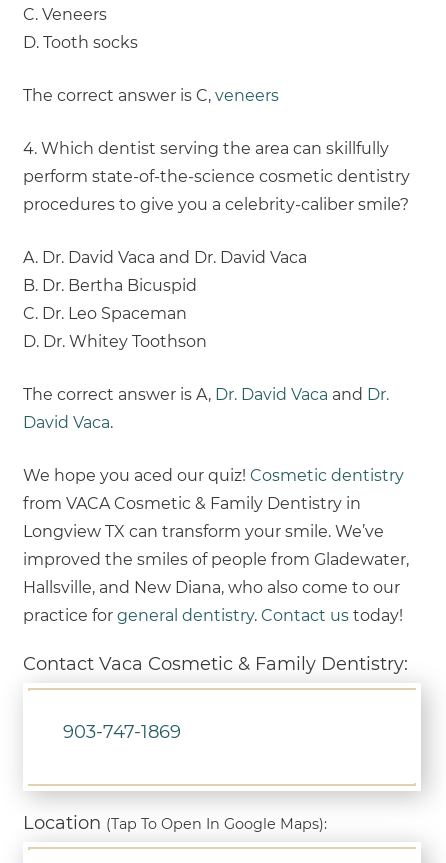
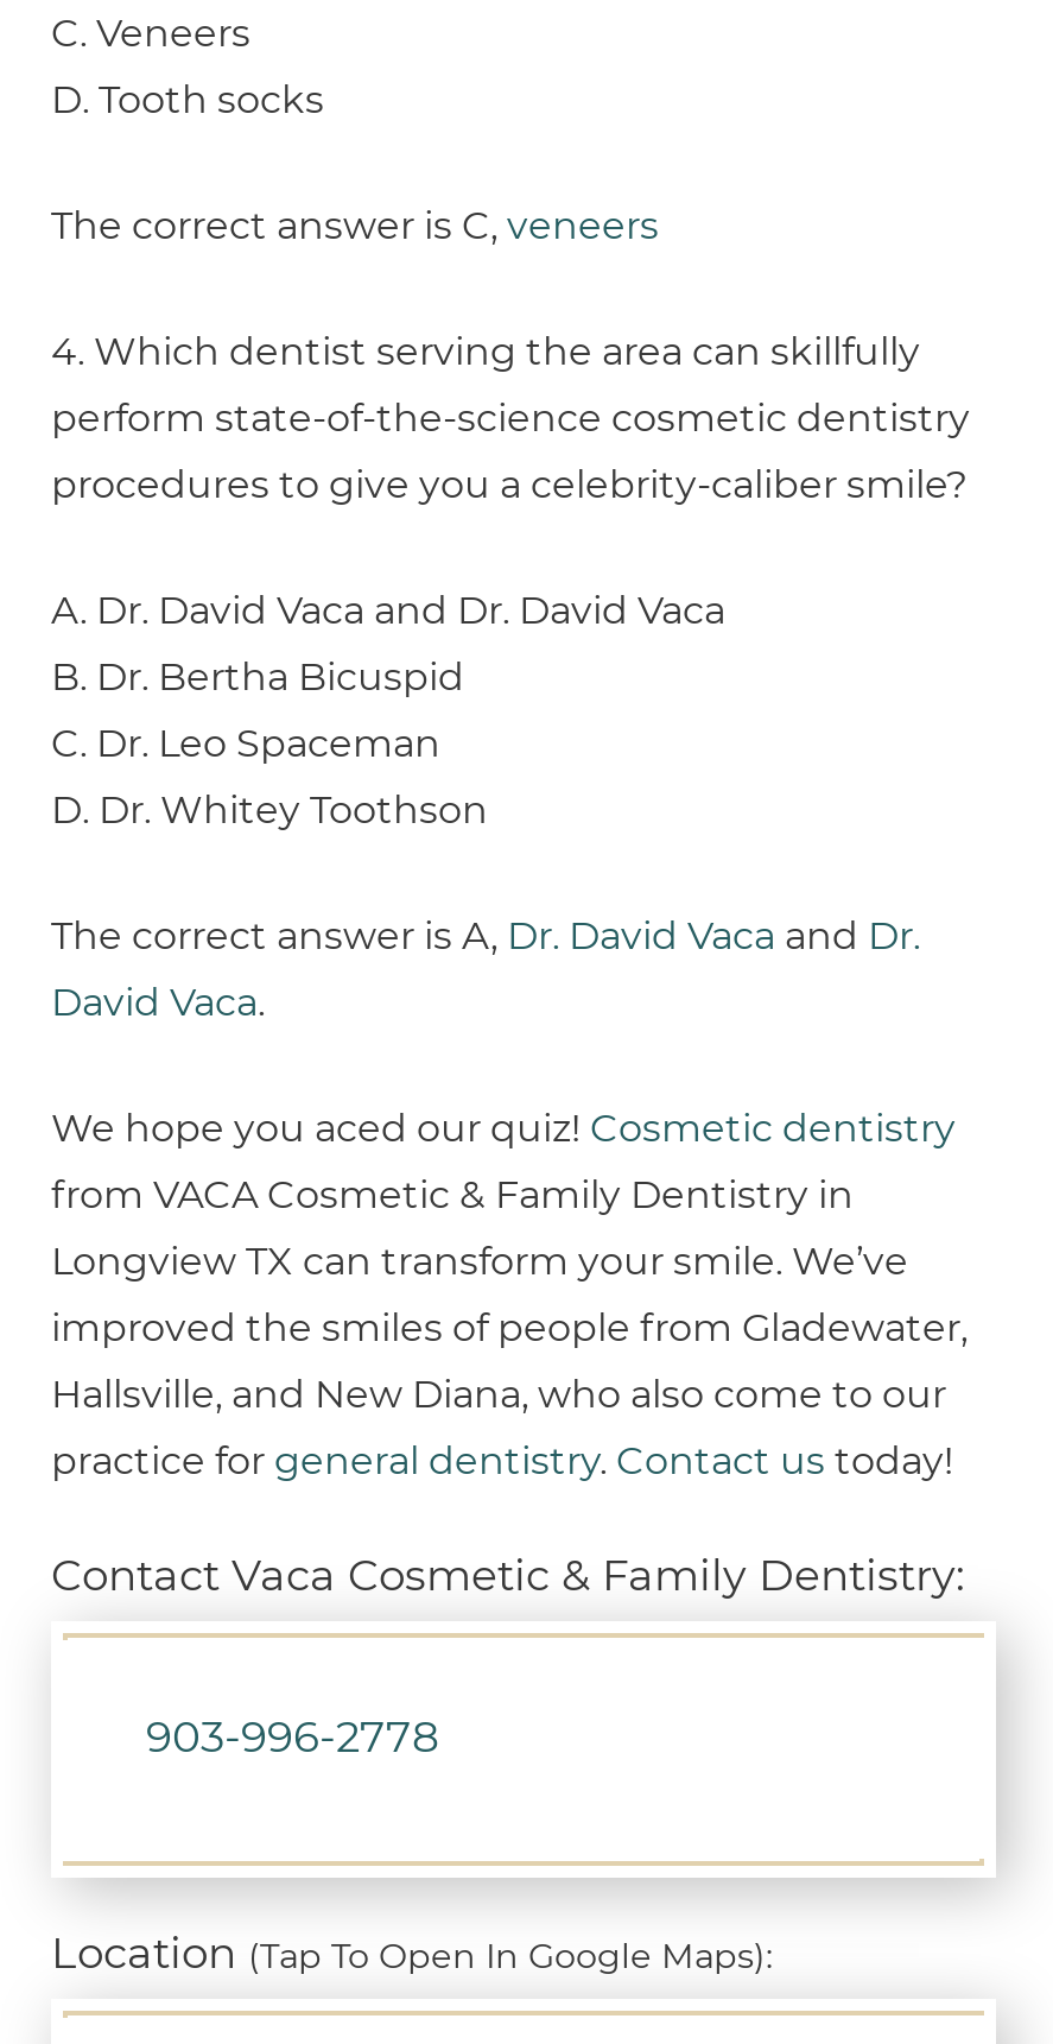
[63,721,181,743] 903-747-1869 -> [146,1711,438,1764] 903-996-2778

